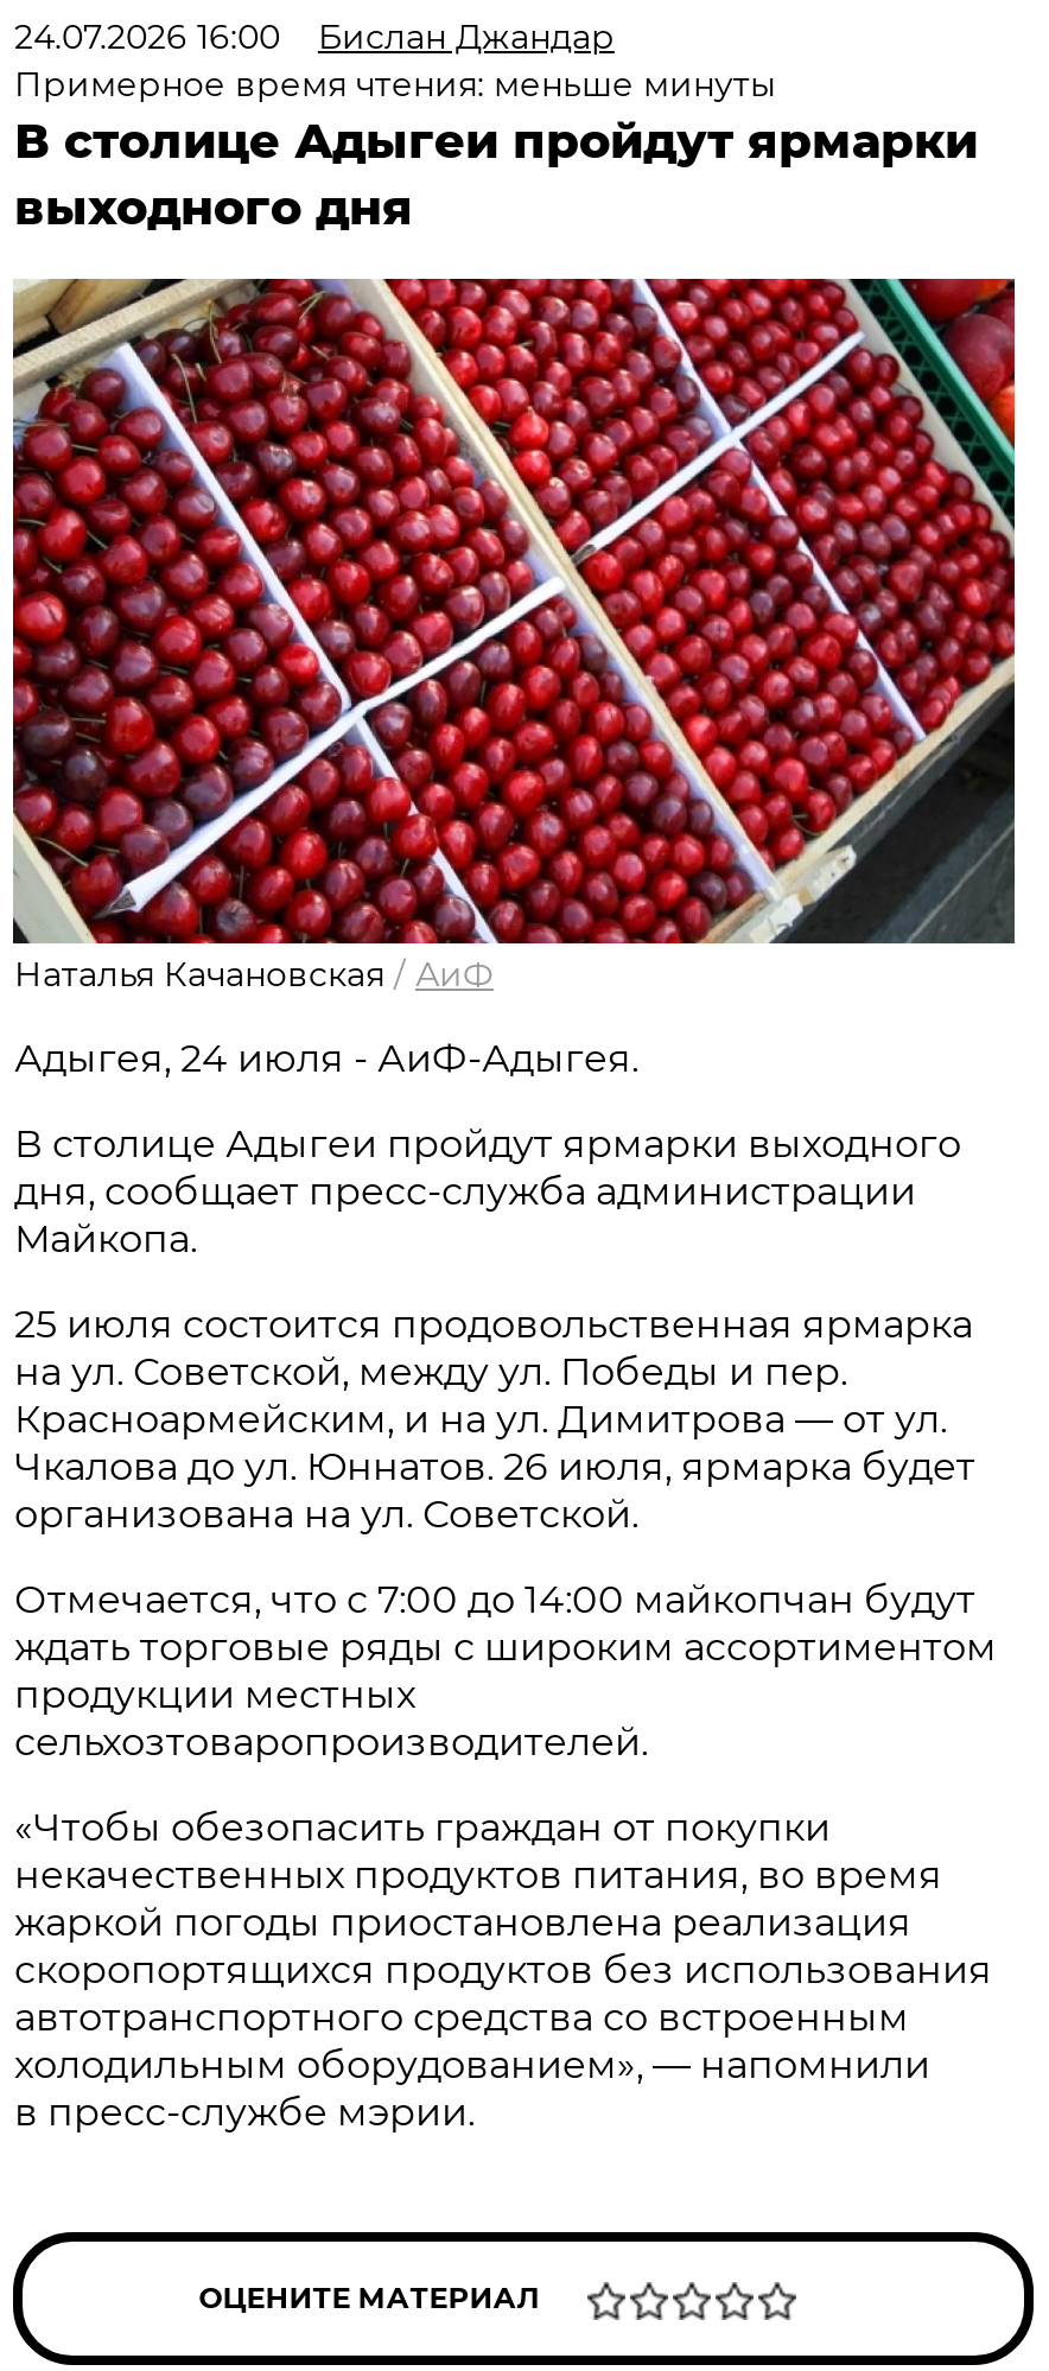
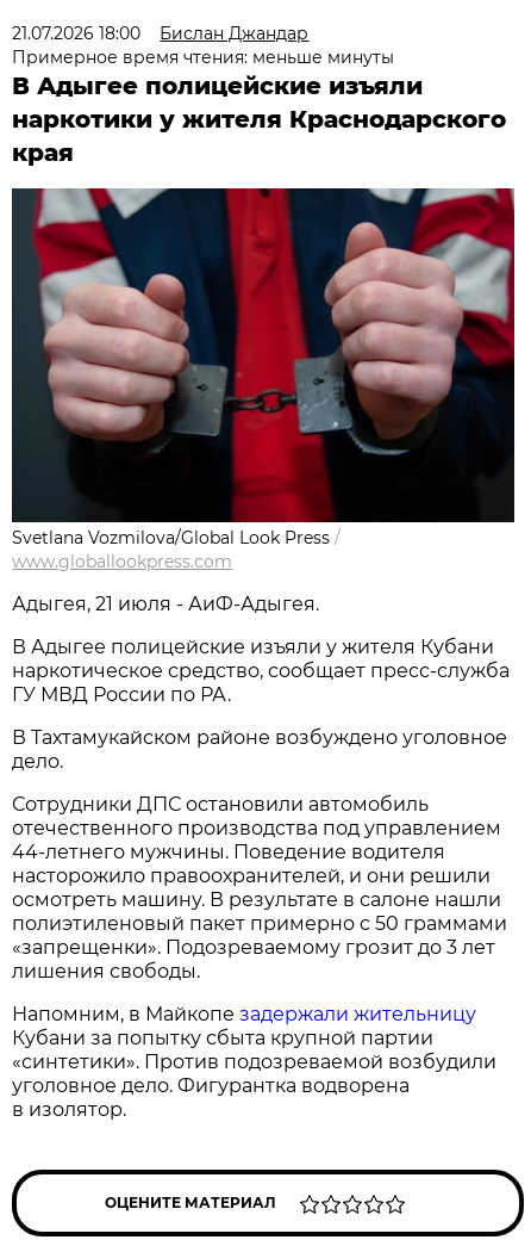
[14,15,614,58] 24.07.2026 16:00 Бислан Джандар -> [12,23,309,44] 21.07.2026 18:00 Бислан Джандар
[14,113,978,236] В столице Адыгеи пройдут ярмарки | выходного дня -> [12,72,506,167] В Адыгее полицейские изъяли | наркотики у жителя Краснодарского | края
[11,276,1017,996] [image] | Наталья Качановская / АиФ -> [11,187,516,572] [image] | Svetlana Vozmilova/Global Look Press / | www.globallookpress.com
[14,1036,638,1081] Адыгея, 24 июля - АиФ-Адыгея. -> [12,593,320,615] Адыгея, 21 июля - АиФ-Адыгея.
[14,1121,961,1261] В столице Адыгеи пройдут ярмарки выходного | дня, сообщает пресс-служба администрации | Майкопа. -> [12,636,510,706] В Адыгее полицейские изъяли у жителя Кубани | наркотическое средство, сообщает пресс-служба | ГУ МВД России по РА.
[14,1302,975,1537] 25 июля состоится продовольственная ярмарка | на ул. Советской, между ул. Победы и пер. | Красноармейским, и на ул. Димитрова — от ул. | Чкалова до ул. Юннатов. 26 июля, ярмарка будет | организована на ул. Советской. -> [12,726,508,773] В Тахтамукайском районе возбуждено уголовное | дело.
[14,1577,997,1765] Отмечается, что с 7:00 до 14:00 майкопчан будут | ждать торговые ряды с широким ассортиментом | продукции местных | сельхозтоваропроизводителей. -> [12,793,508,982] Сотрудники ДПС остановили автомобиль | отечественного производства под управлением | 44-летнего мужчины. Поведение водителя | насторожило правоохранителей, и они решили | осмотреть машину. В результате в салоне нашли | полиэтиленовый пакет примерно с 50 граммами | «запрещенки». Подозреваемому грозит до 3 лет | лишения свободы.
[14,1805,992,2135] «Чтобы обезопасить граждан от покупки | некачественных продуктов питания, во время | жаркой погоды приостановлена реализация | скоропортящихся продуктов без использования | автотранспортного средства со встроенным | холодильным оборудованием», — напомнили | в пресс-службе мэрии. -> [12,1003,497,1121] Напомним, в Майкопе задержали жительницу | Кубани за попытку сбыта крупной партии | «синтетики». Против подозреваемой возбудили | уголовное дело. Фигурантка водворена | в изолятор.

